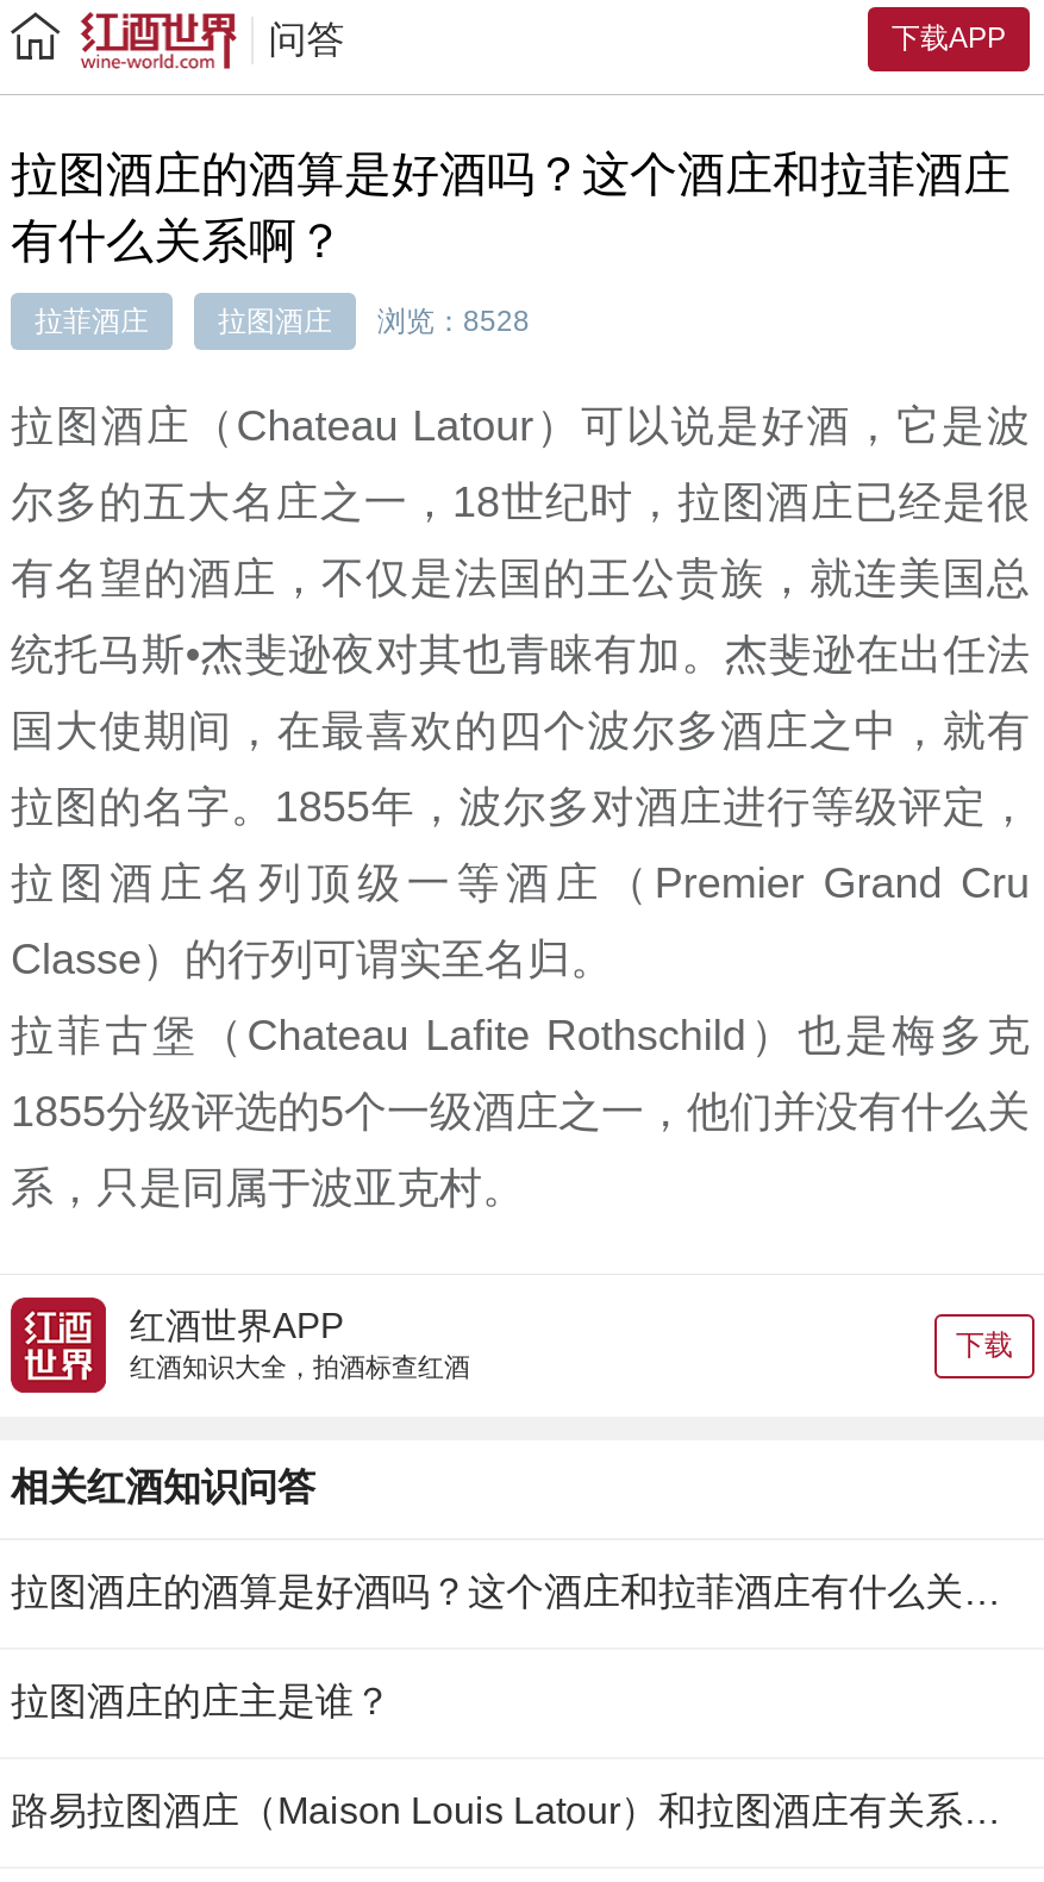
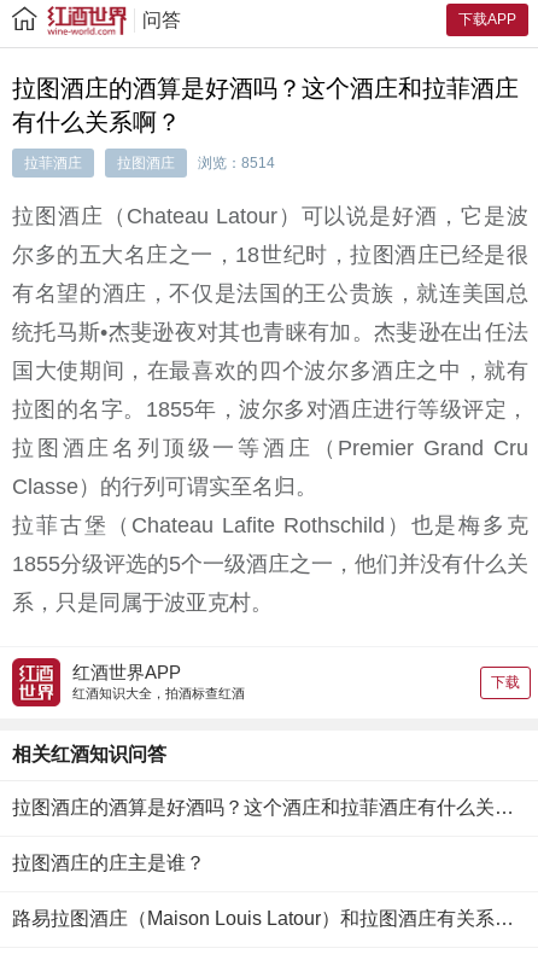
[218,305,530,338] 拉图酒庄 浏览：8528 -> [117,155,275,171] 拉图酒庄 浏览：8514

